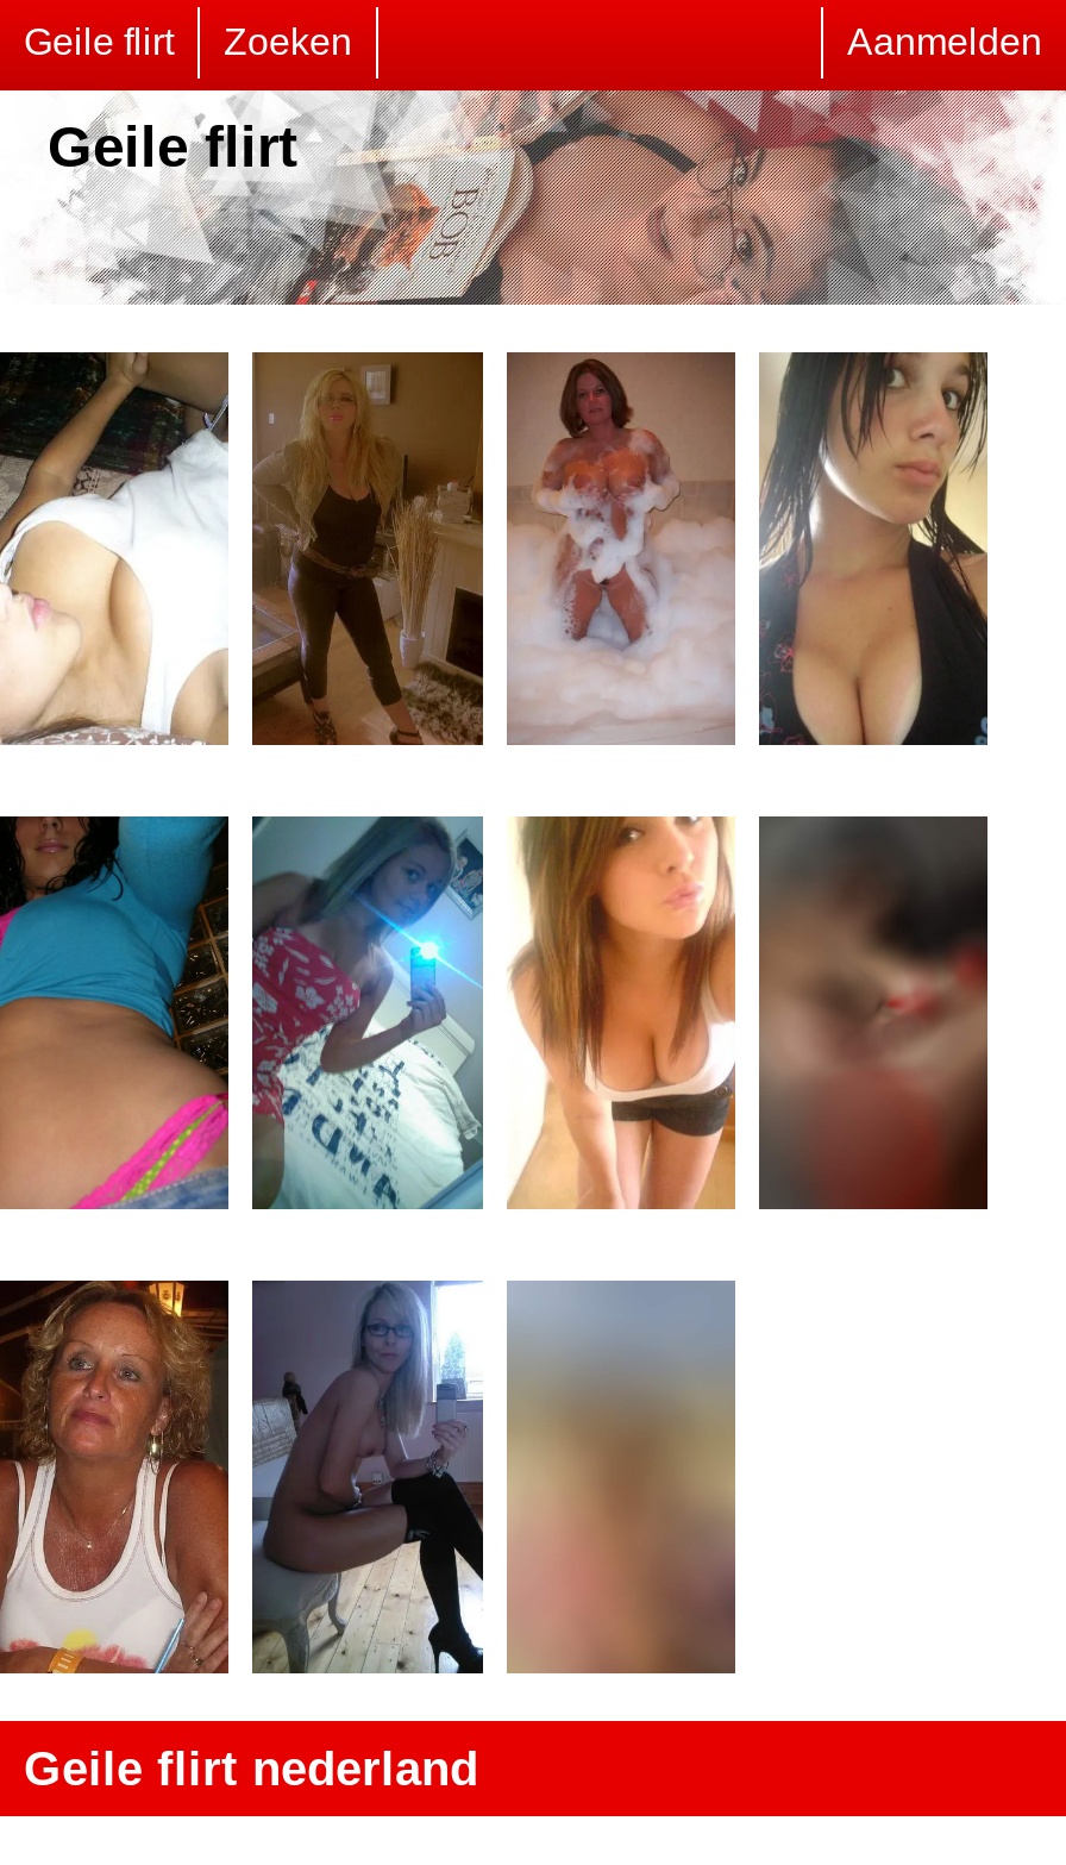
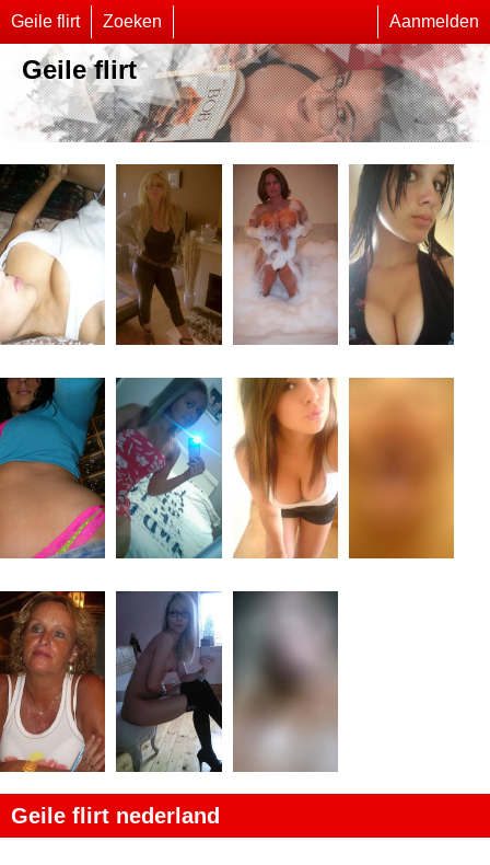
[757,814,990,1212] [image] -> [348,377,455,560] [image]
[507,1281,735,1673] [image] -> [232,591,338,772] [image]

